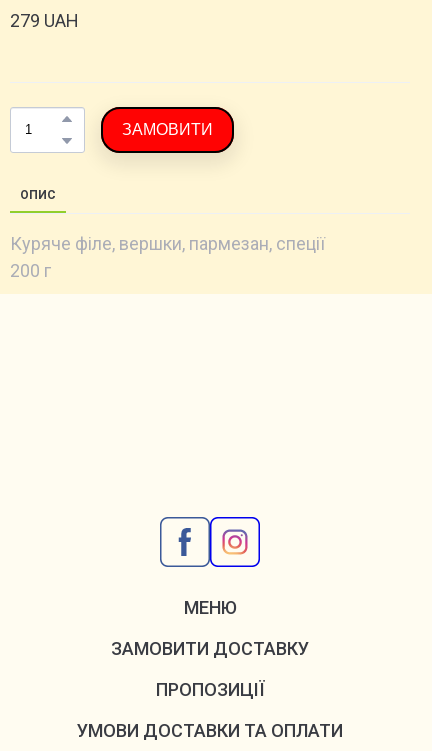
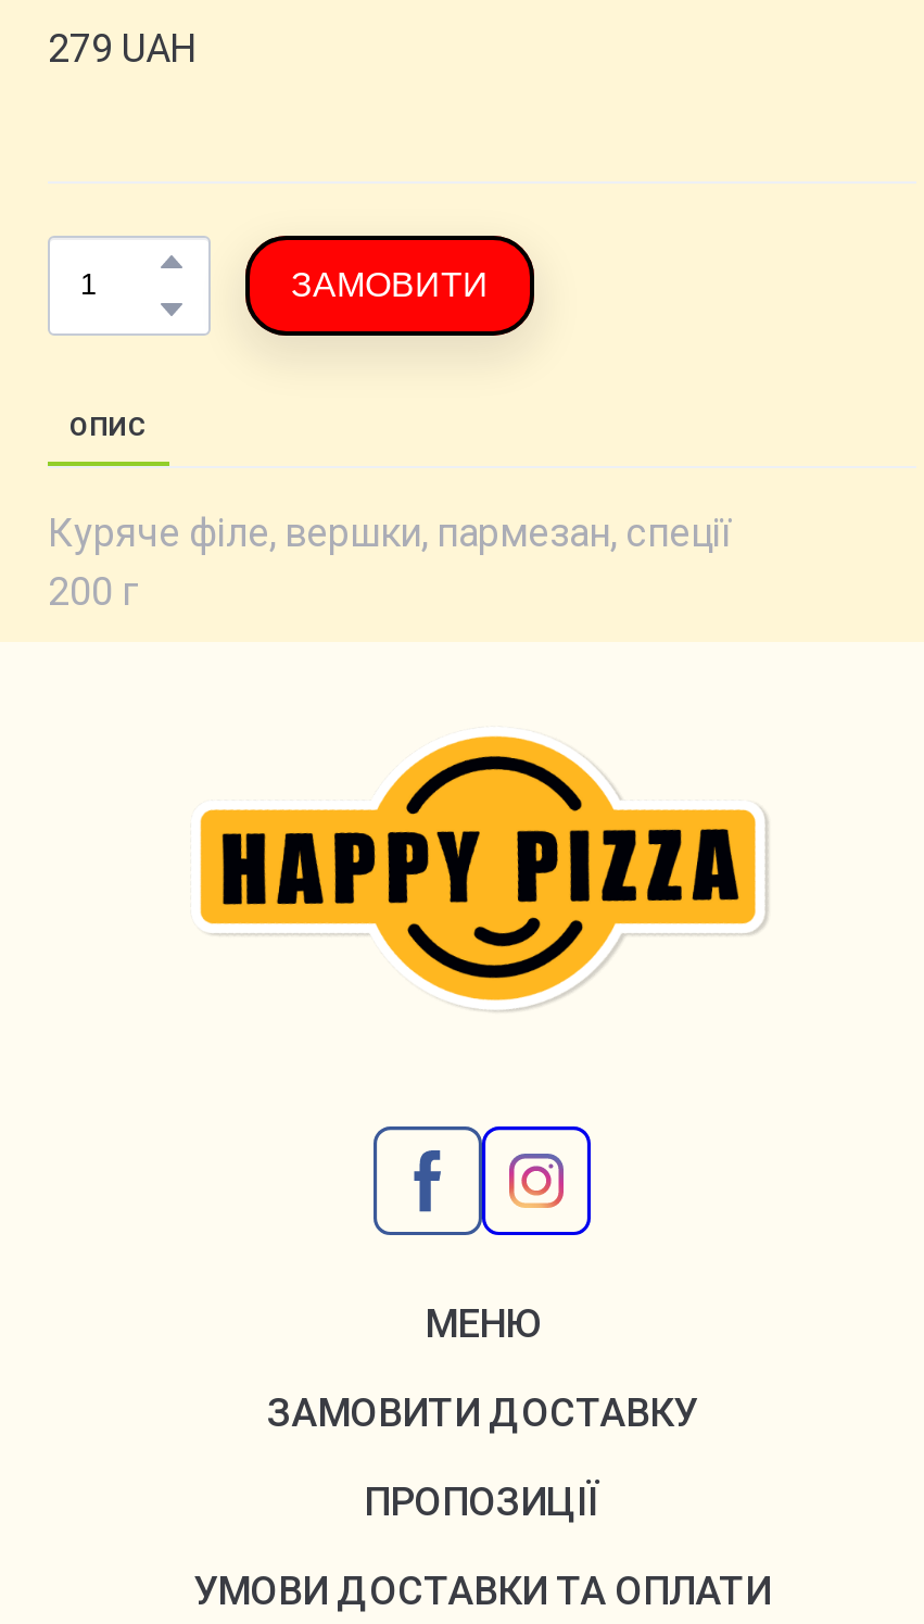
none -> [198,735,758,1003] [image]

